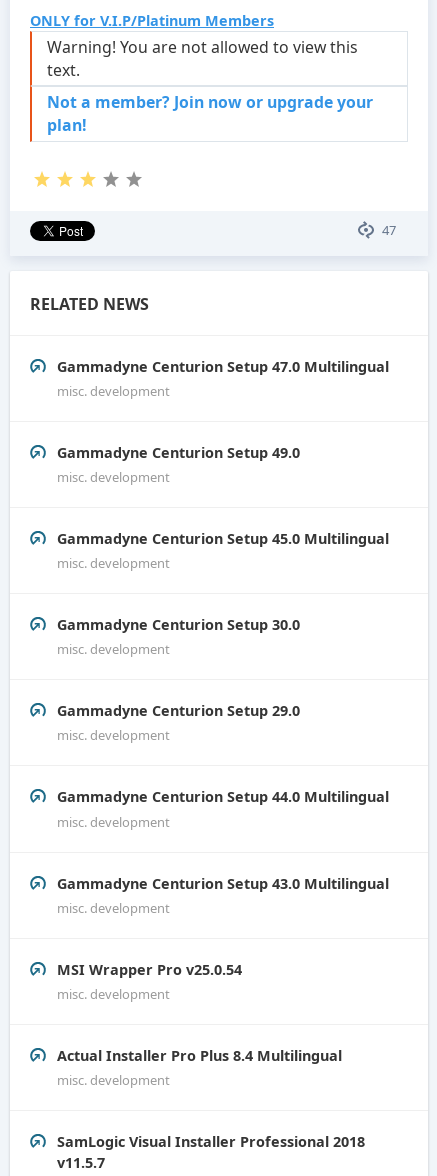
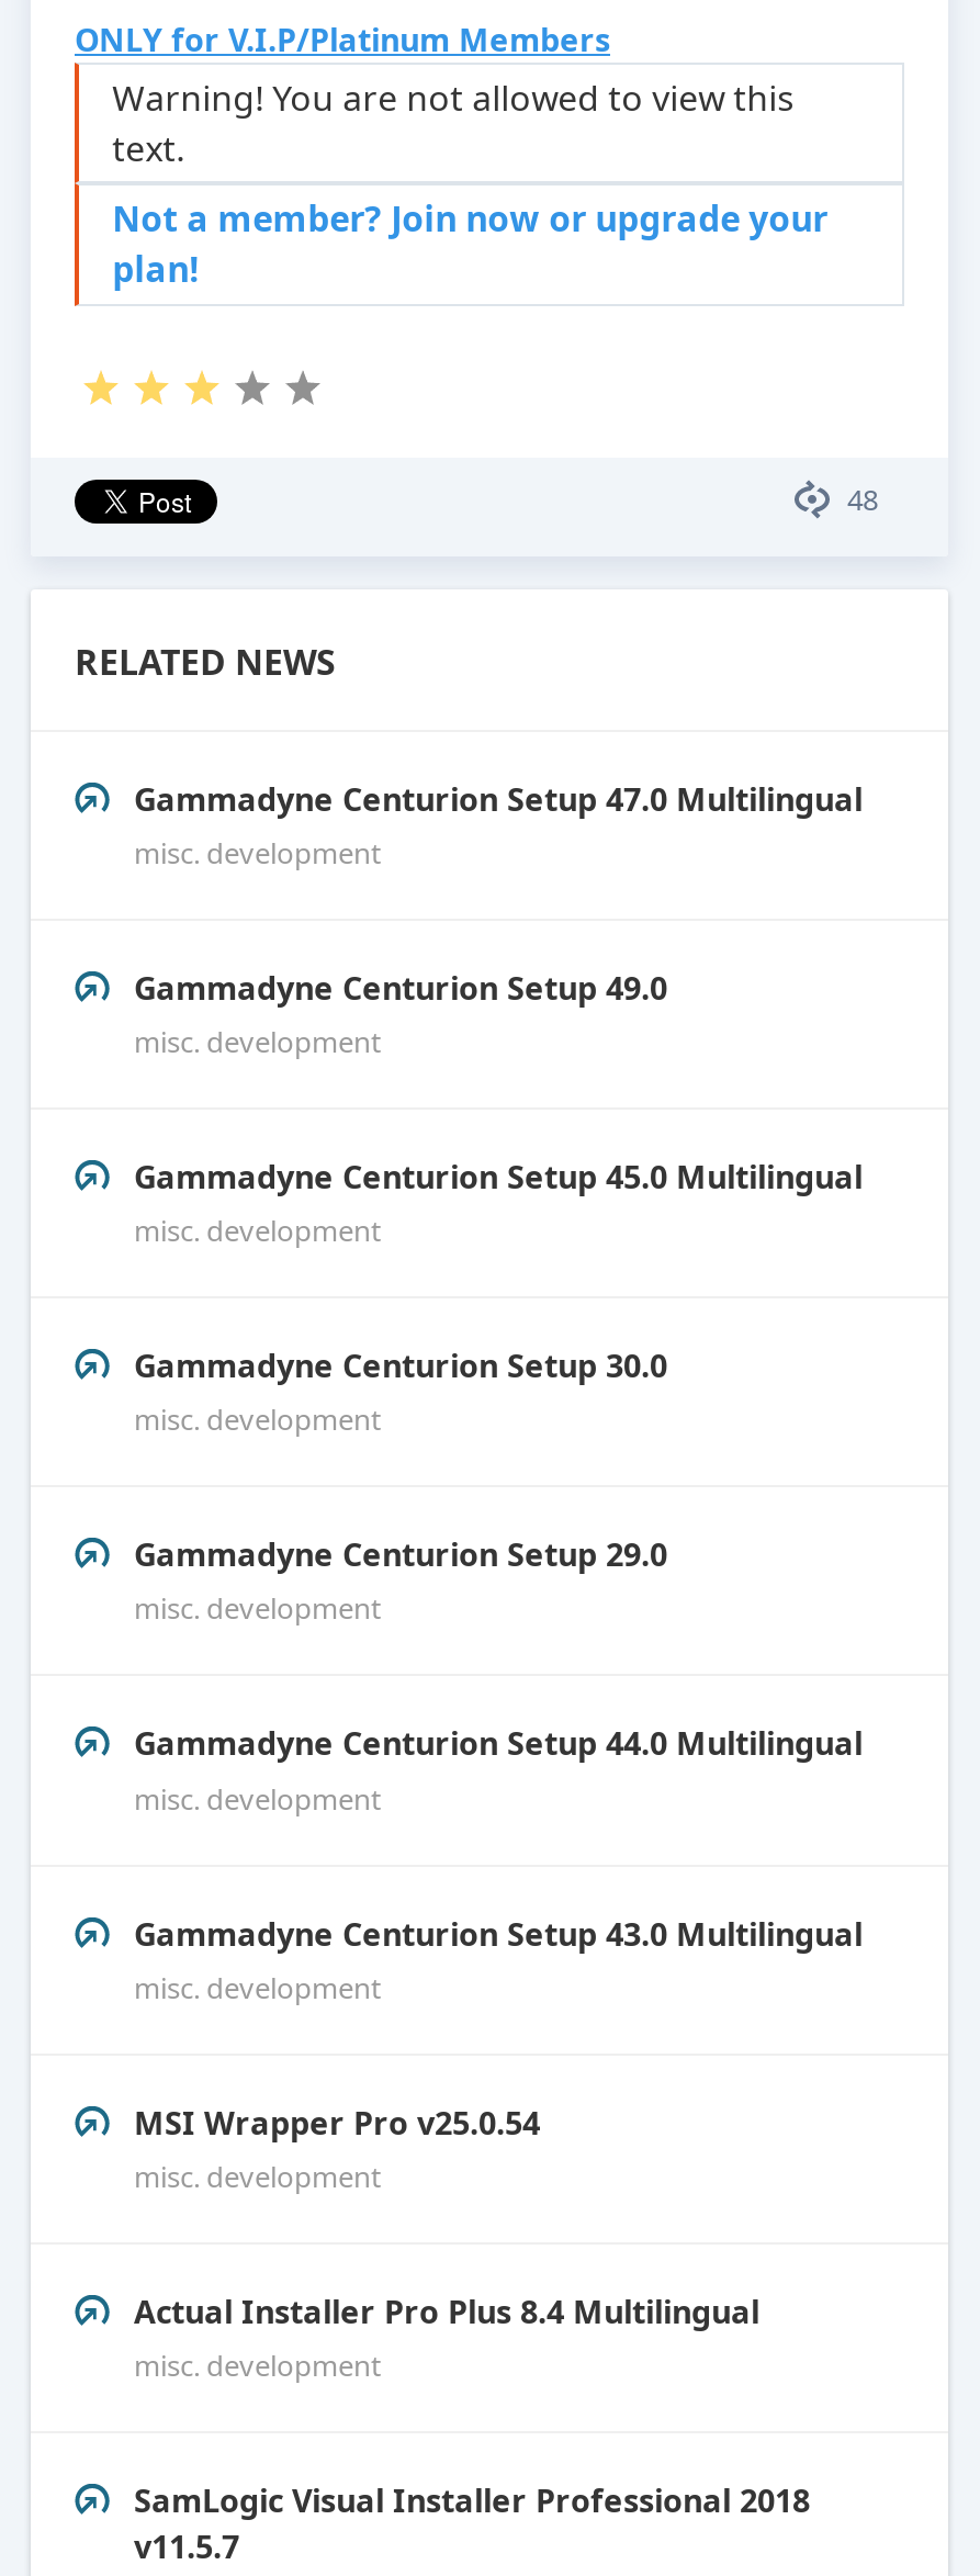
[379,221,396,239] 47 -> [841,480,878,519] 48

